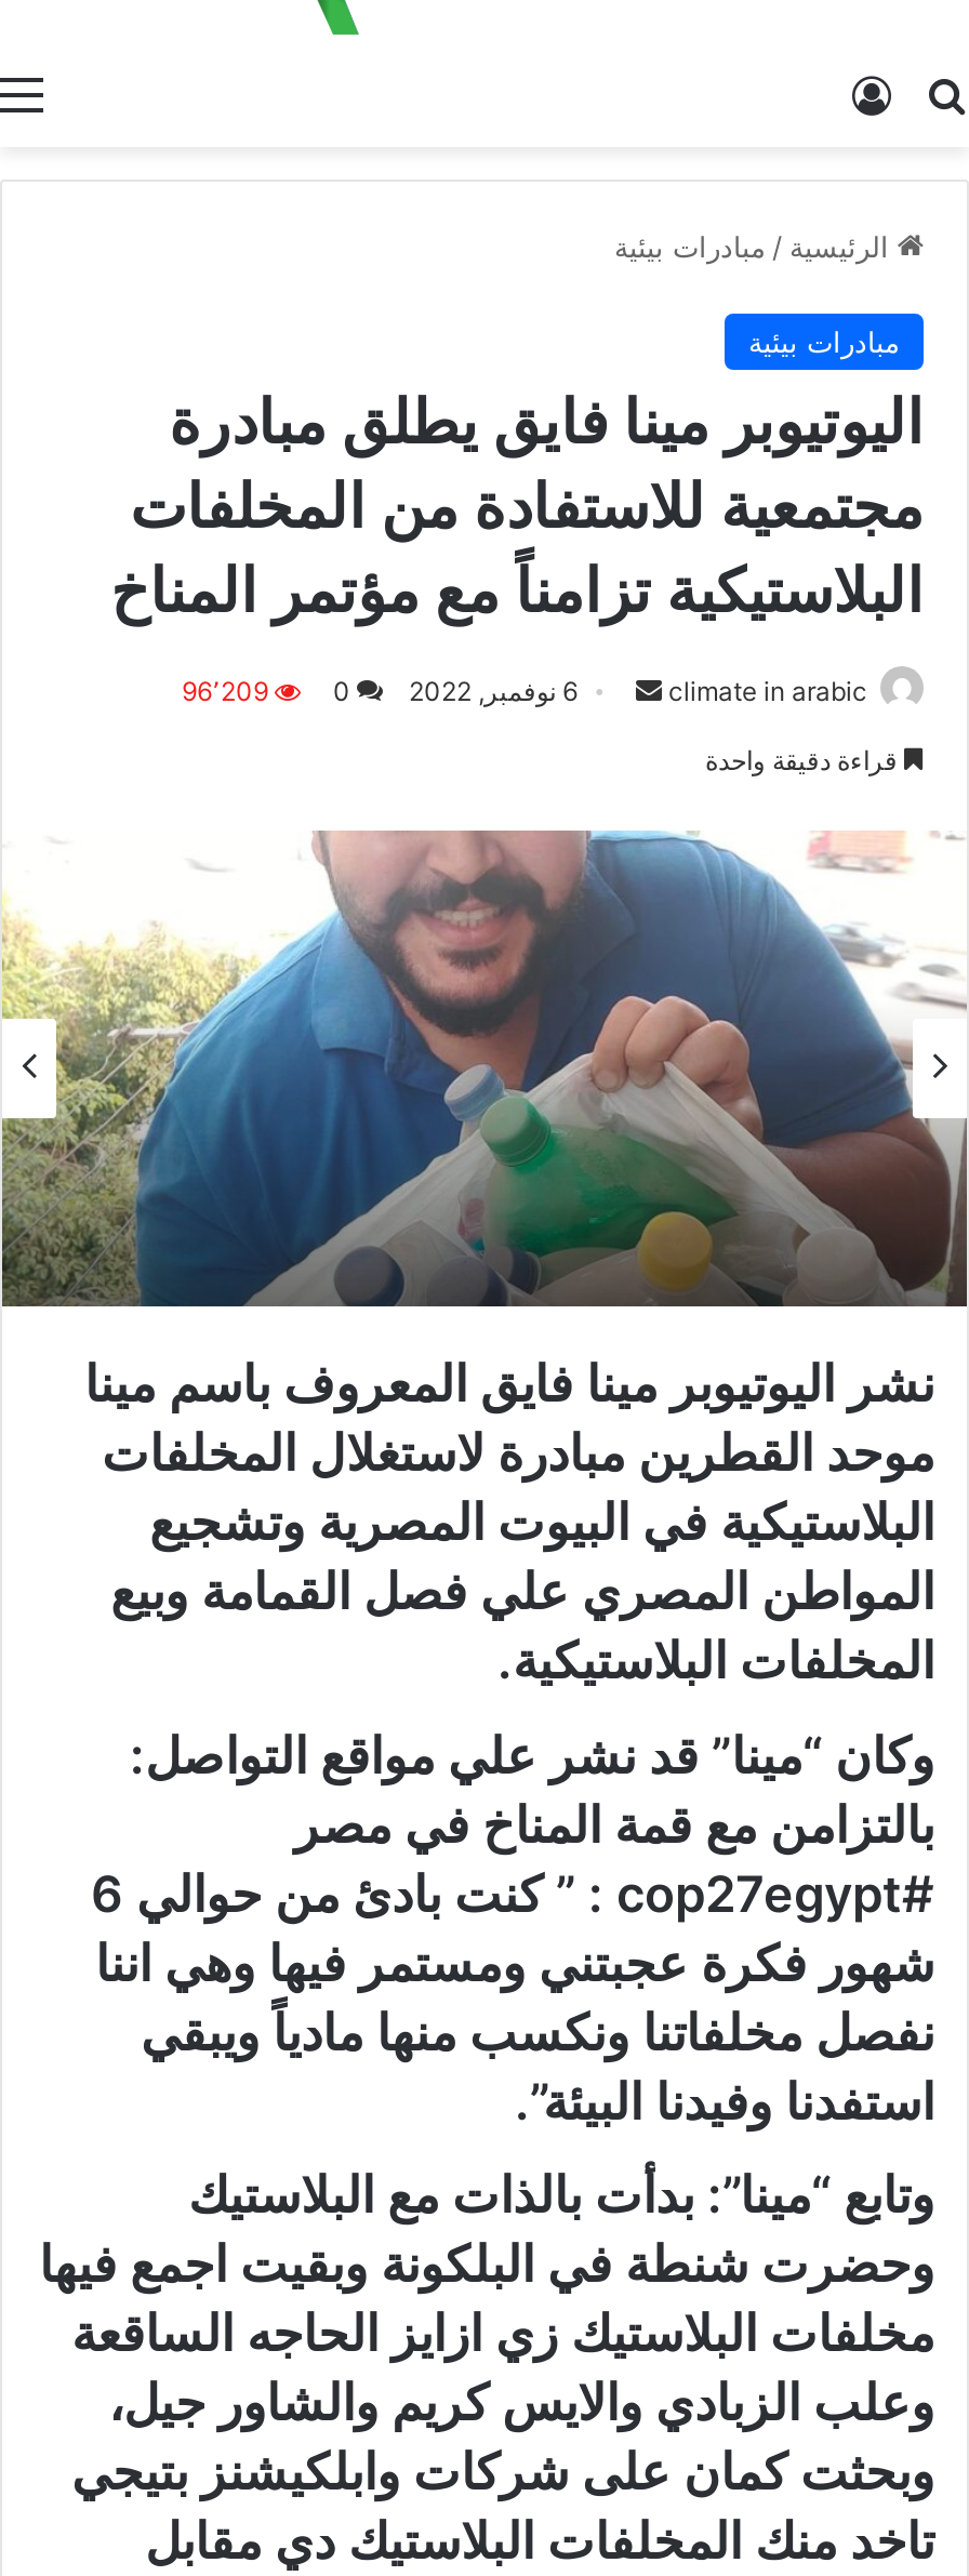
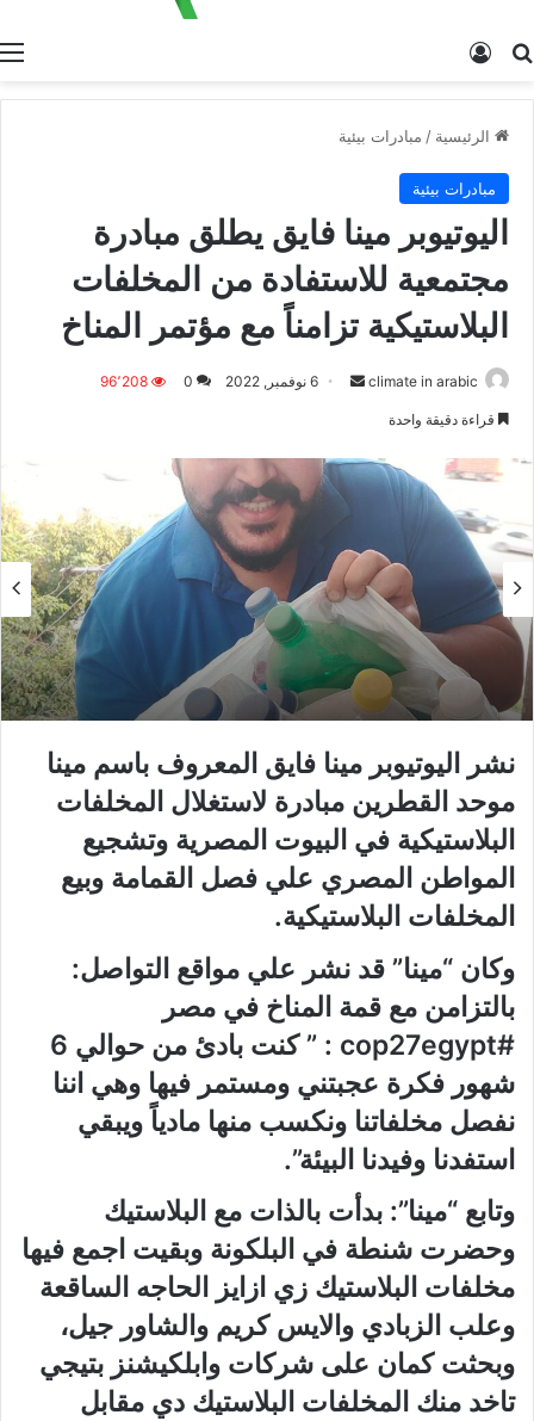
[182,675,350,707] 96٬209 0 -> [100,372,193,390] 96٬208 0

